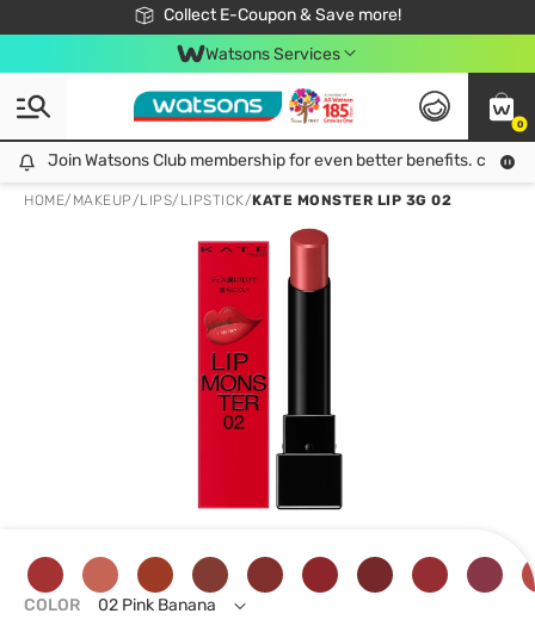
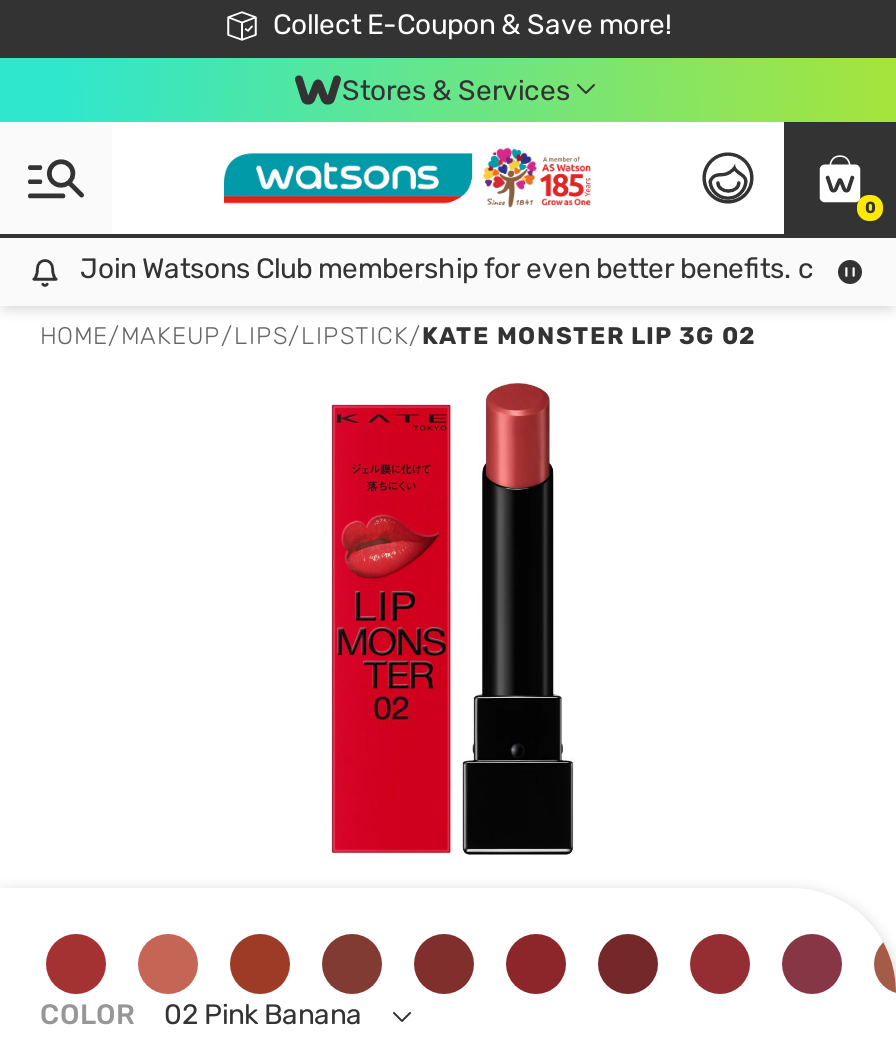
[205,44,340,64] Watsons Services -> [342,73,570,107] Stores & Services

